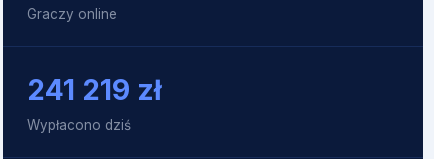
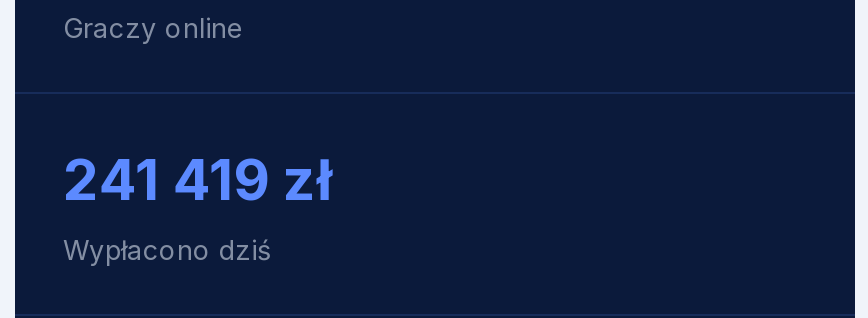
[27,73,162,107] 241 219 zł -> [63,146,333,214] 241 419 zł

